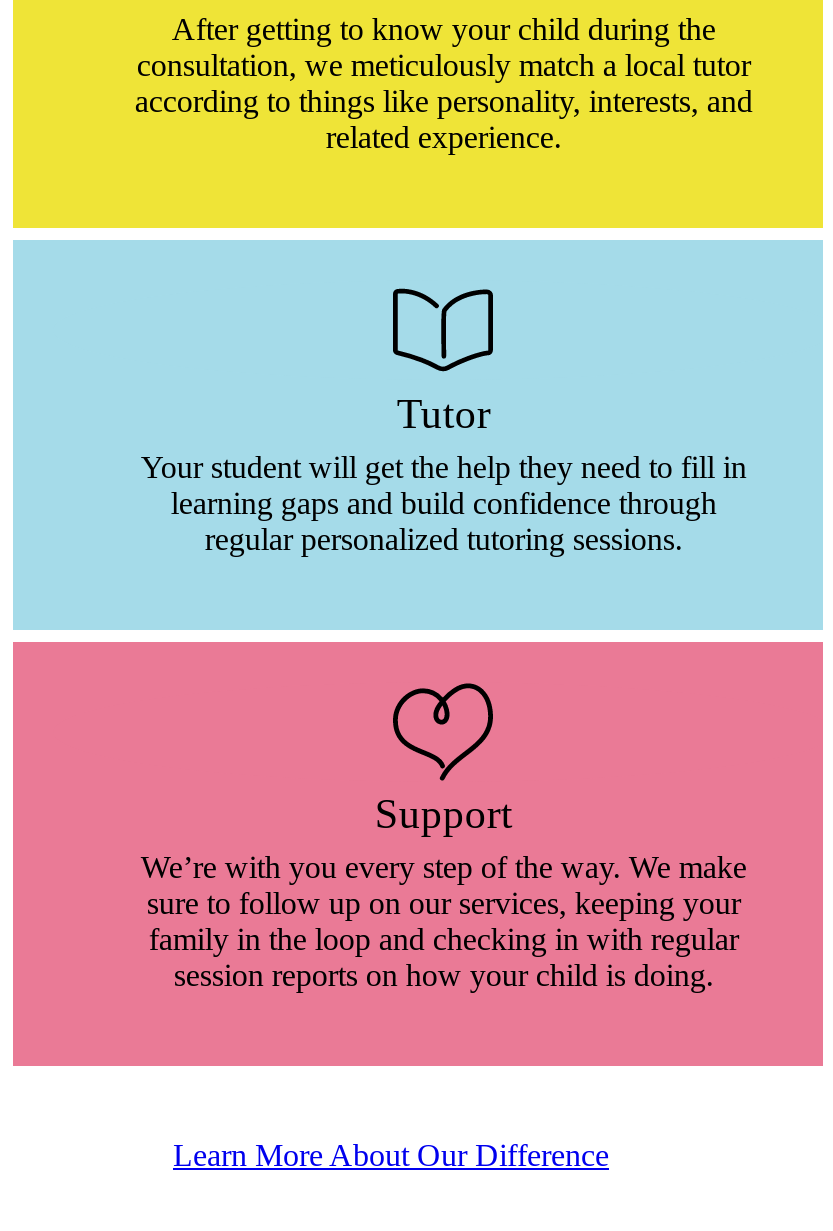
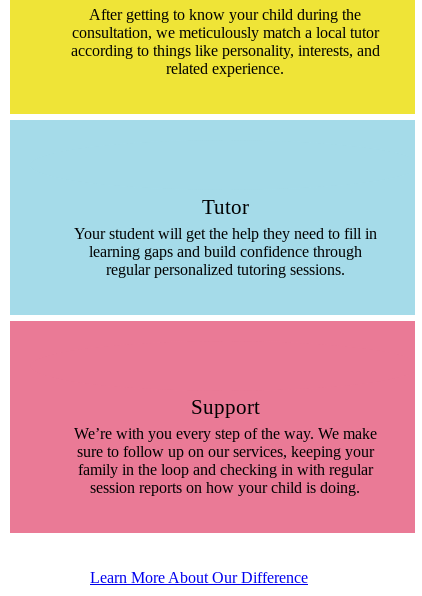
[391,286,495,374] [image] -> none
[391,682,495,782] [image] -> none

